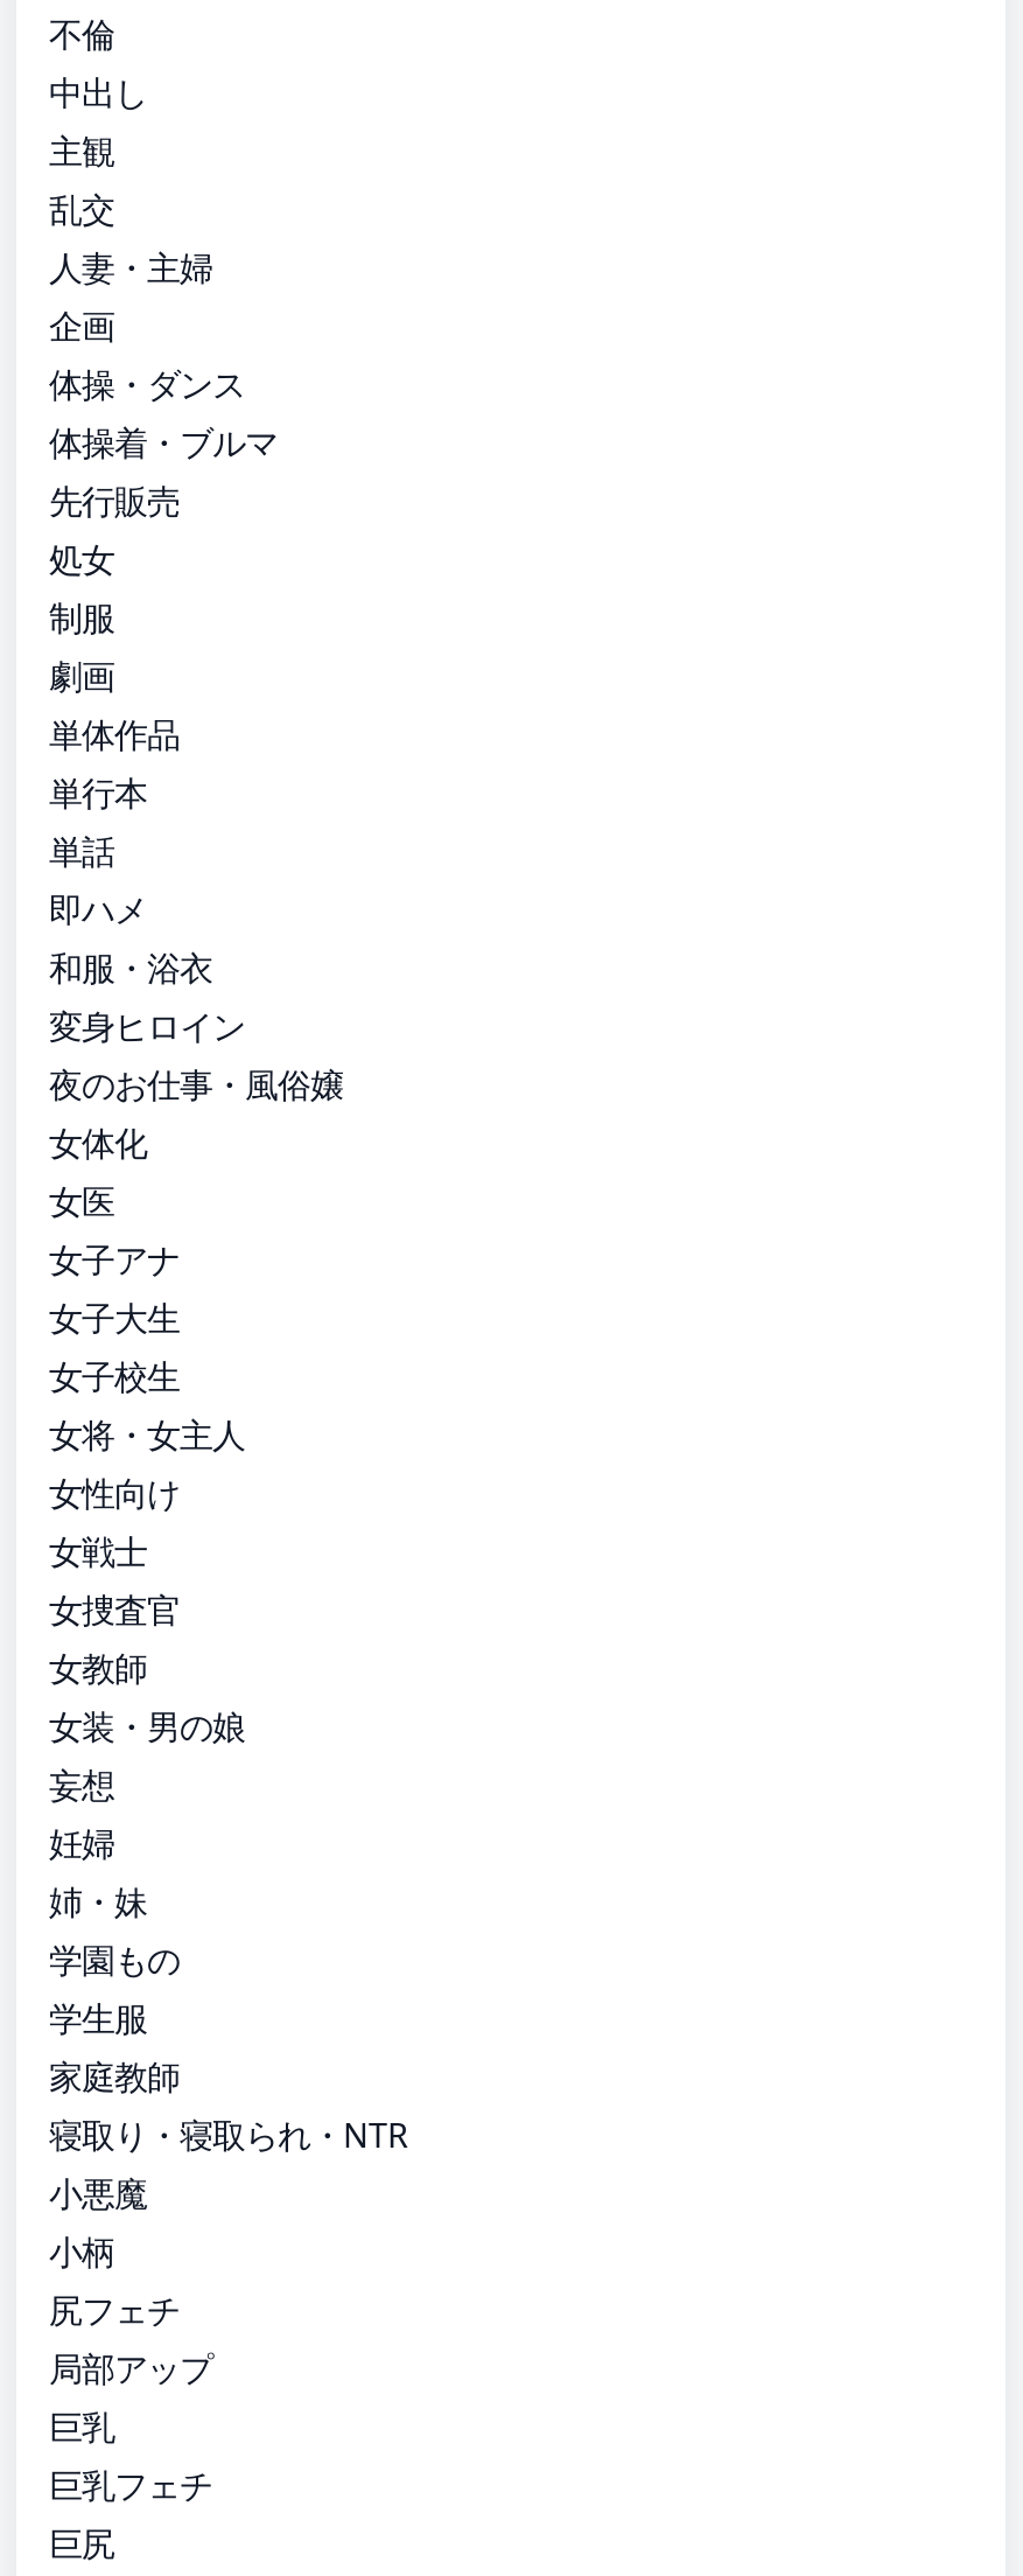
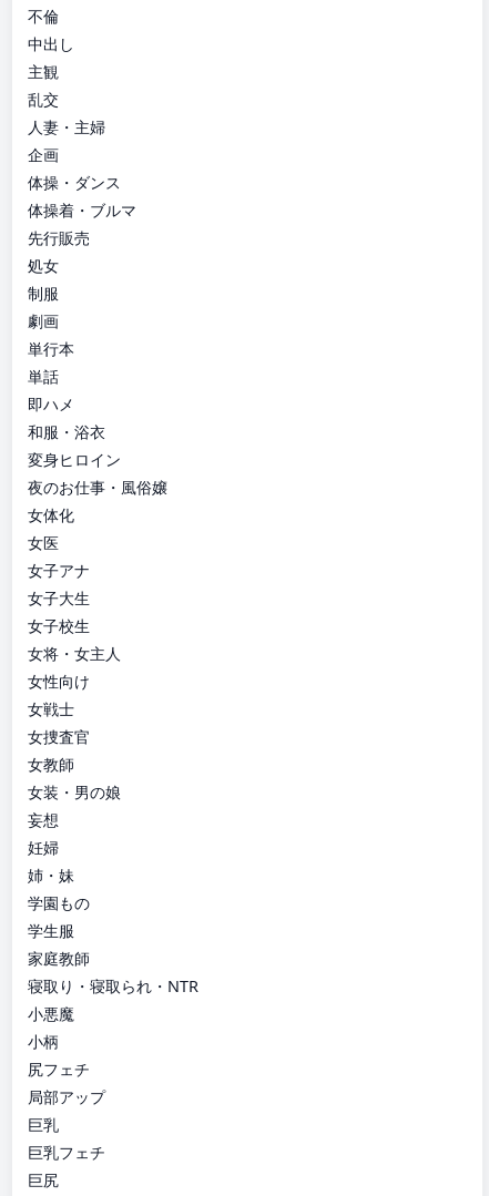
[49,712,180,756] 単体作品 -> none

